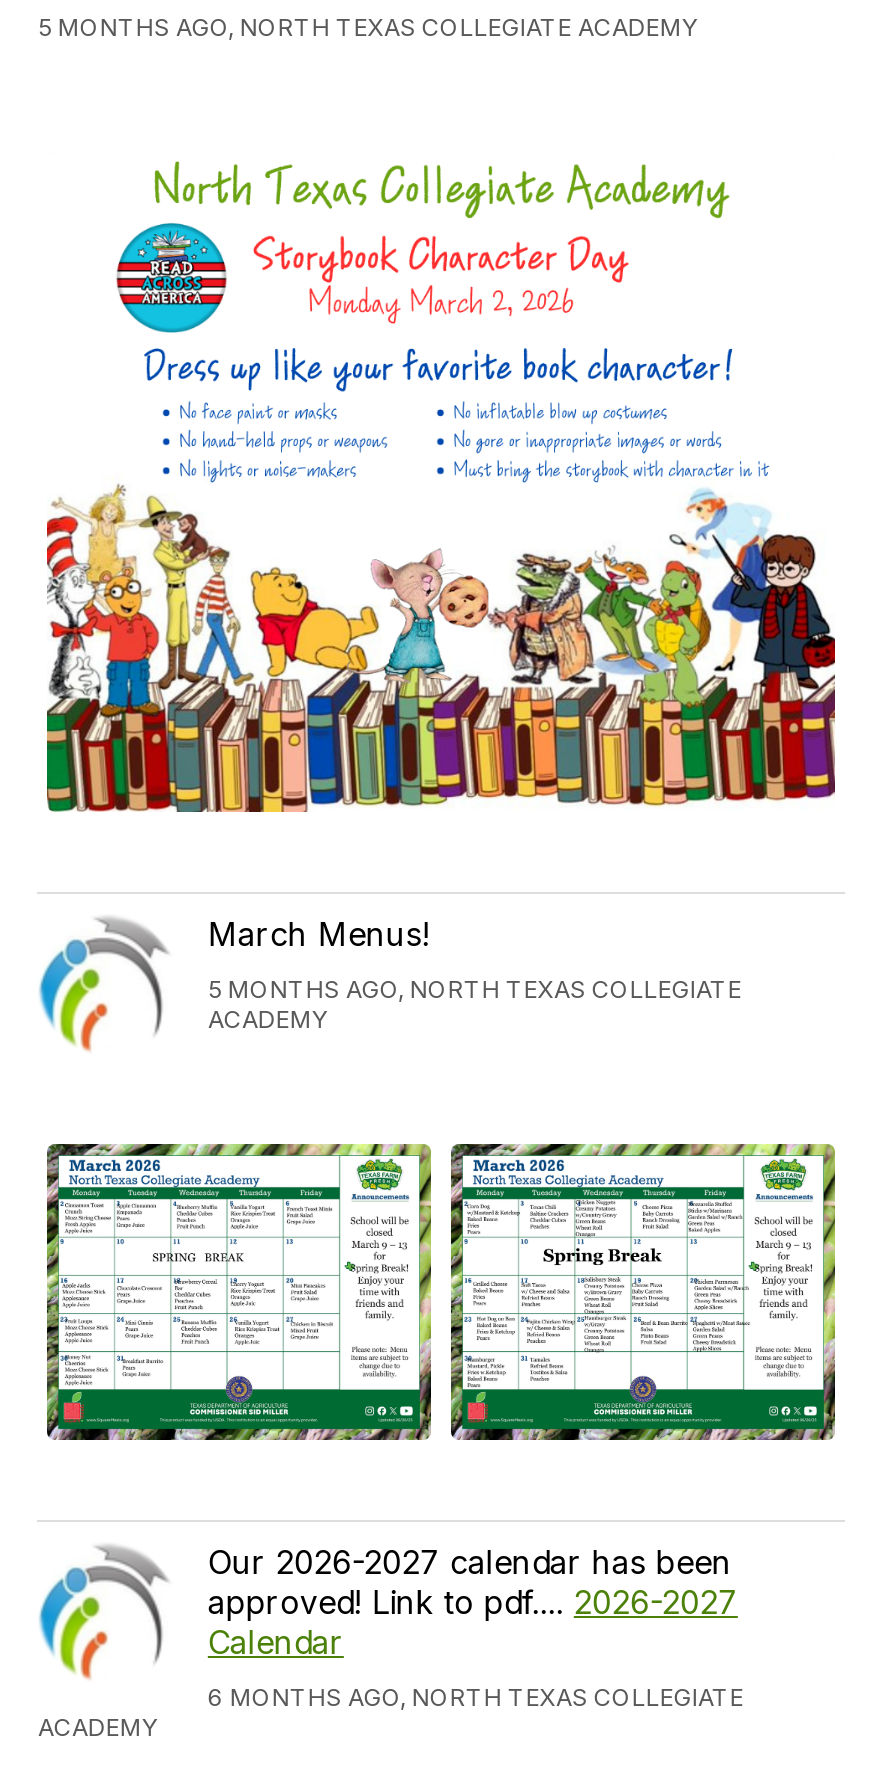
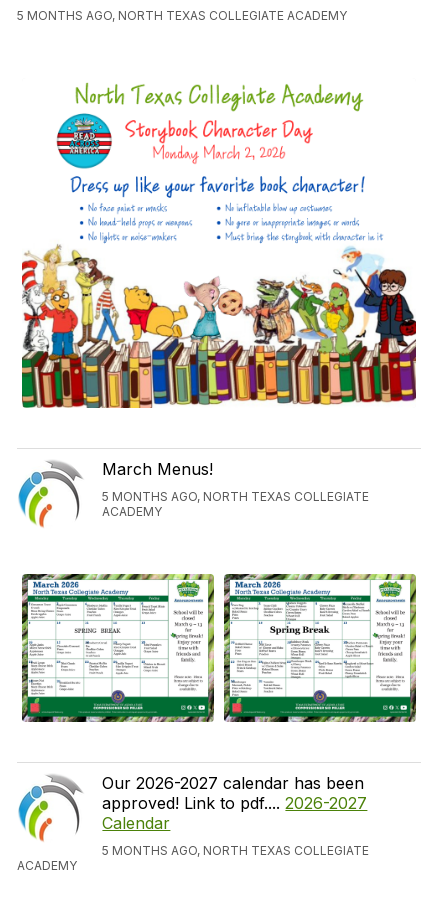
[208,1681,744,1711] 6 MONTHS AGO, NORTH TEXAS COLLEGIATE -> [102,843,369,858] 5 MONTHS AGO, NORTH TEXAS COLLEGIATE

